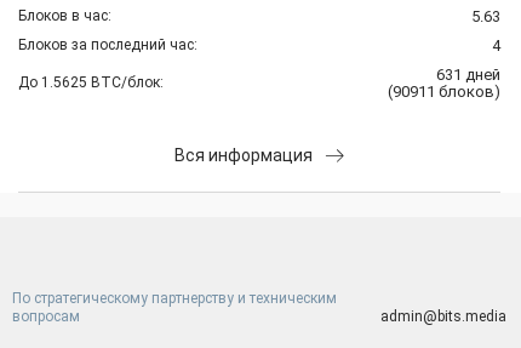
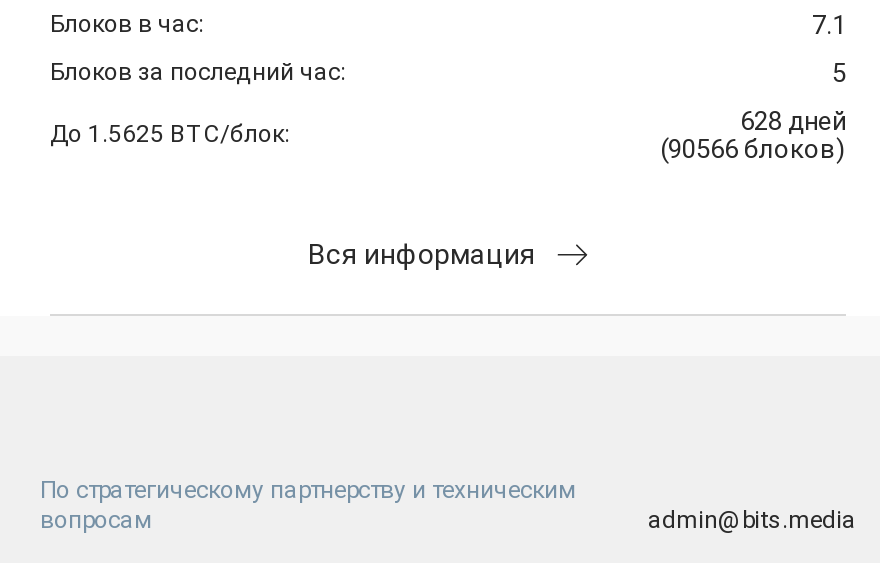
[471,7,500,25] 5.63 -> [812,10,846,40] 7.1
[492,36,500,54] 4 -> [832,58,846,88] 5
[436,65,500,83] 631 дней -> [740,106,846,136] 628 дней
[388,82,500,100] (90911 блоков) -> [660,134,846,164] (90566 блоков)

